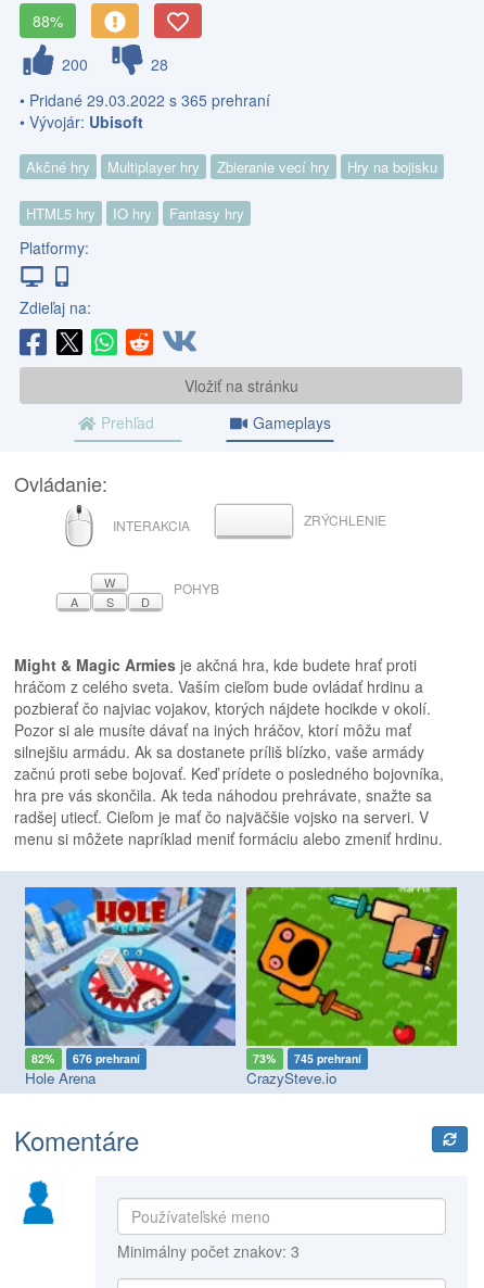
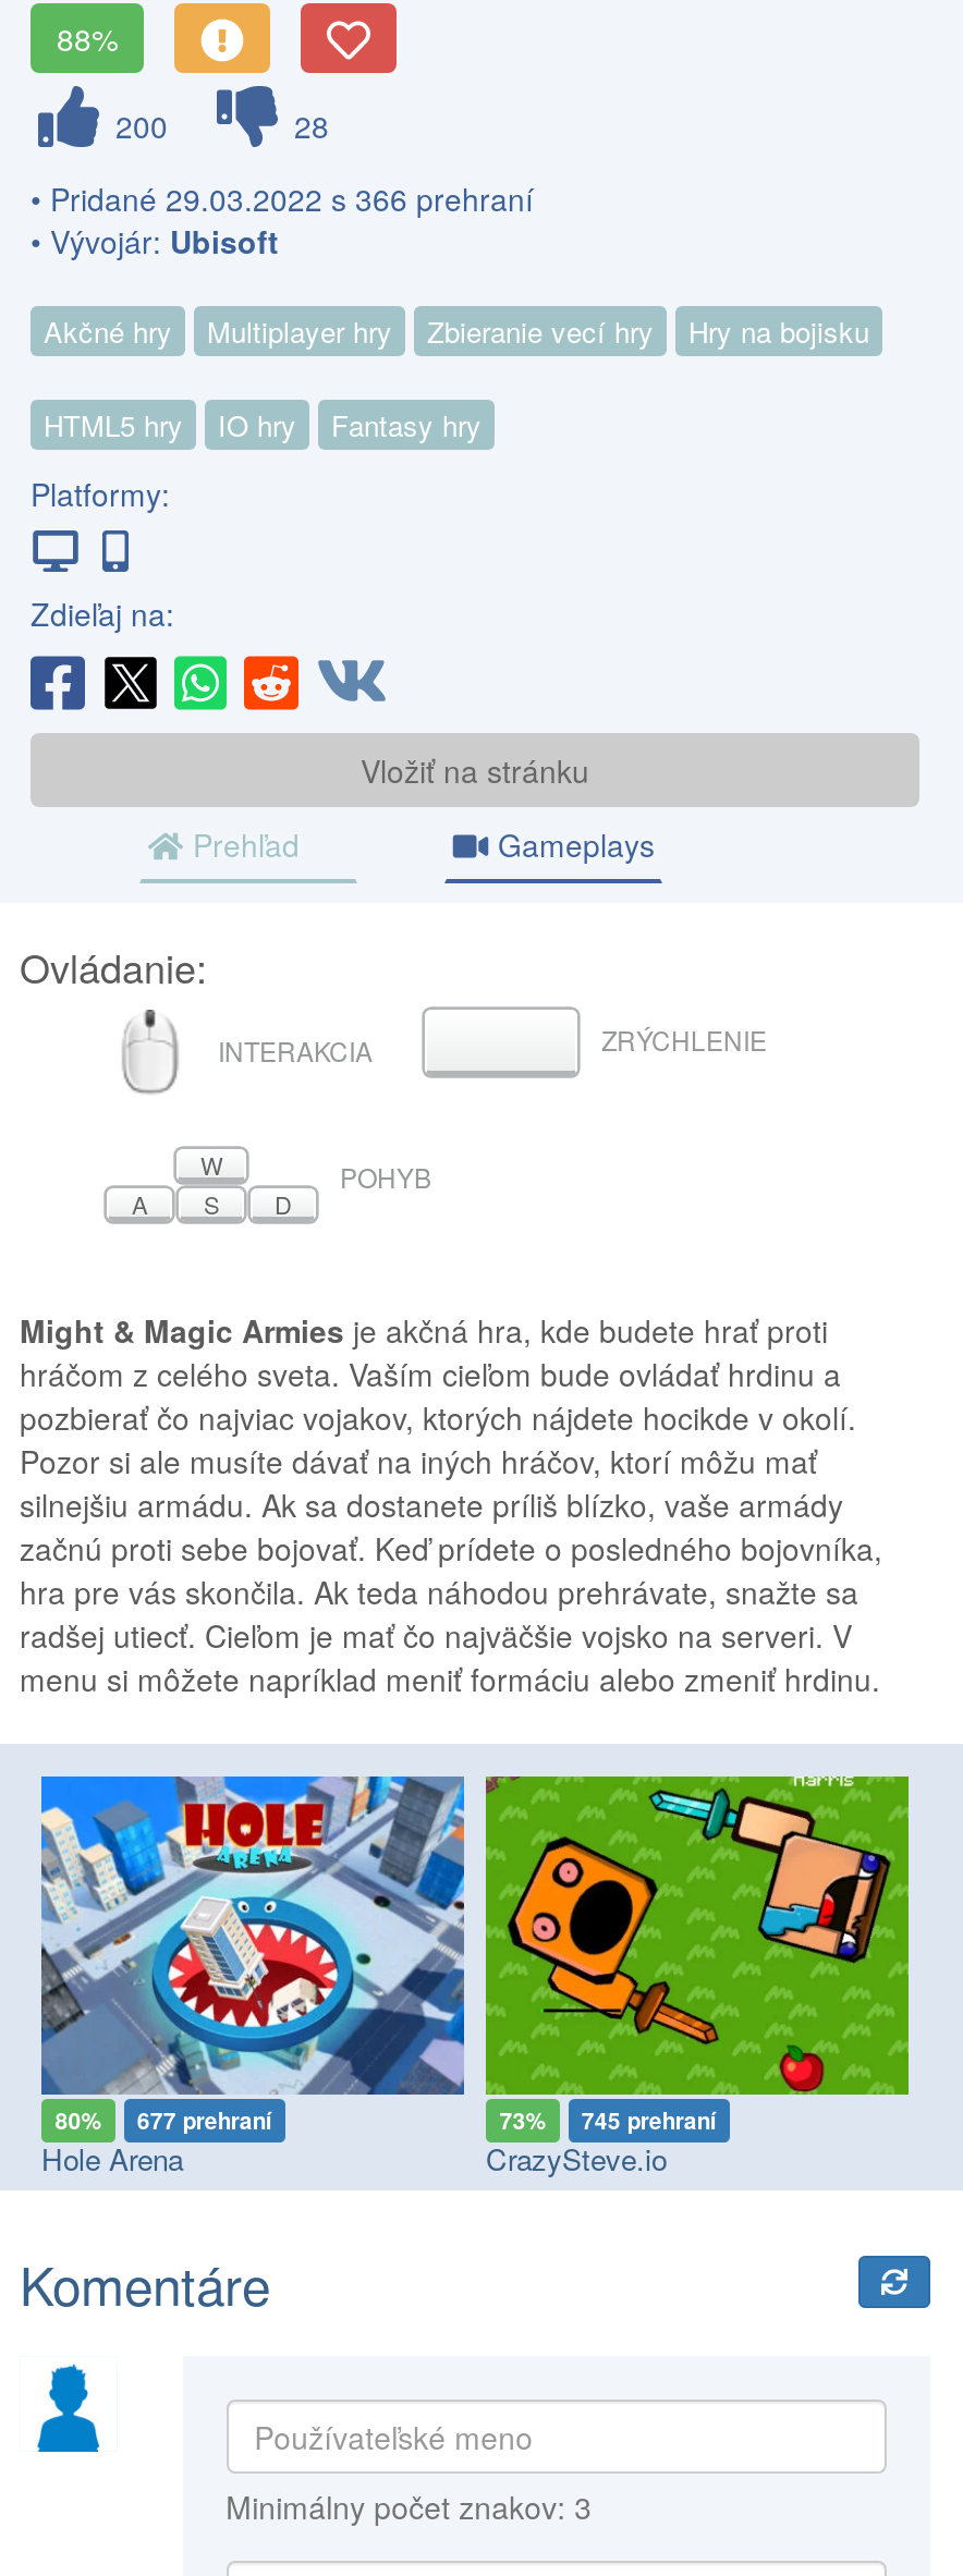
[20,89,270,111] • Pridané 29.03.2022 s 365 prehraní -> [31,176,534,220] • Pridané 29.03.2022 s 366 prehraní
[32,1050,55,1066] 82% -> [55,2102,101,2135] 80%
[73,1050,140,1066] 676 prehraní -> [137,2102,272,2135] 677 prehraní

